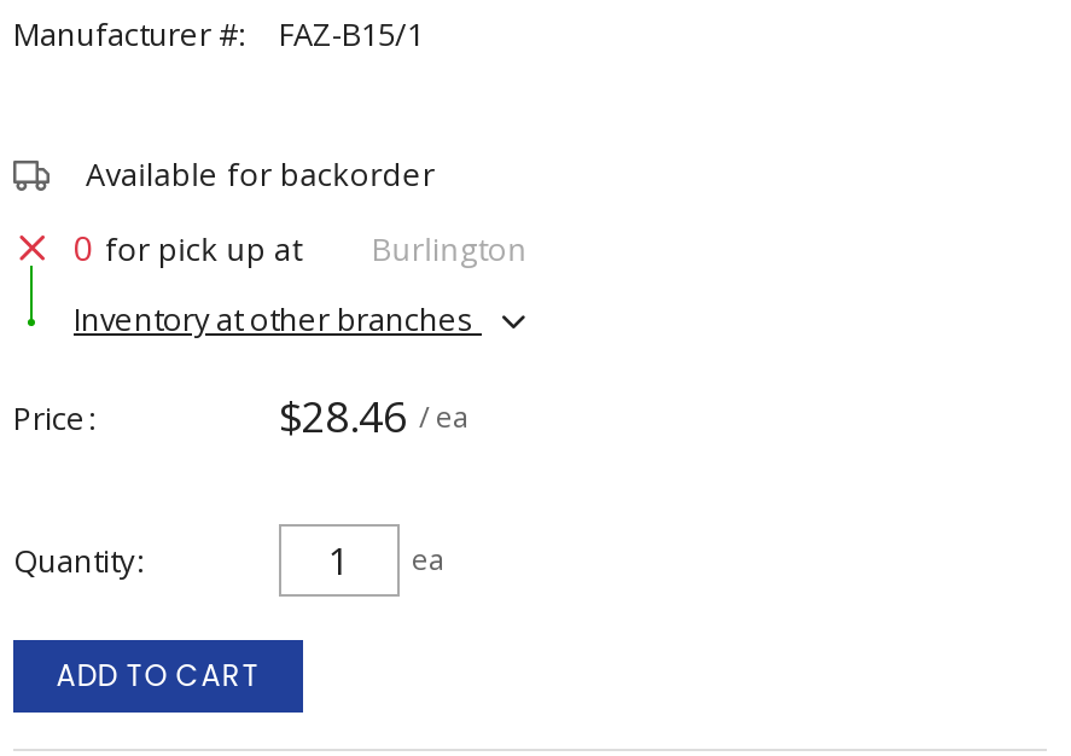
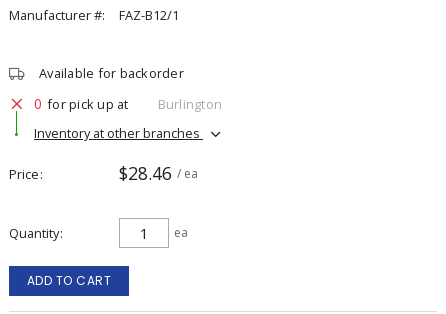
[13,12,424,56] Manufacturer #: FAZ-B15/1 -> [9,6,179,24] Manufacturer #: FAZ-B12/1

